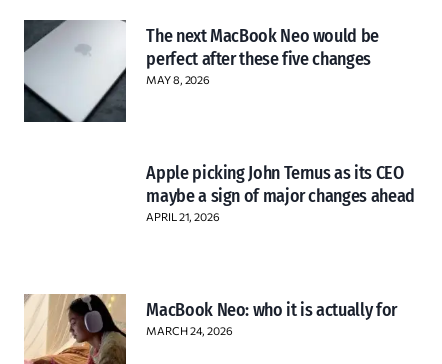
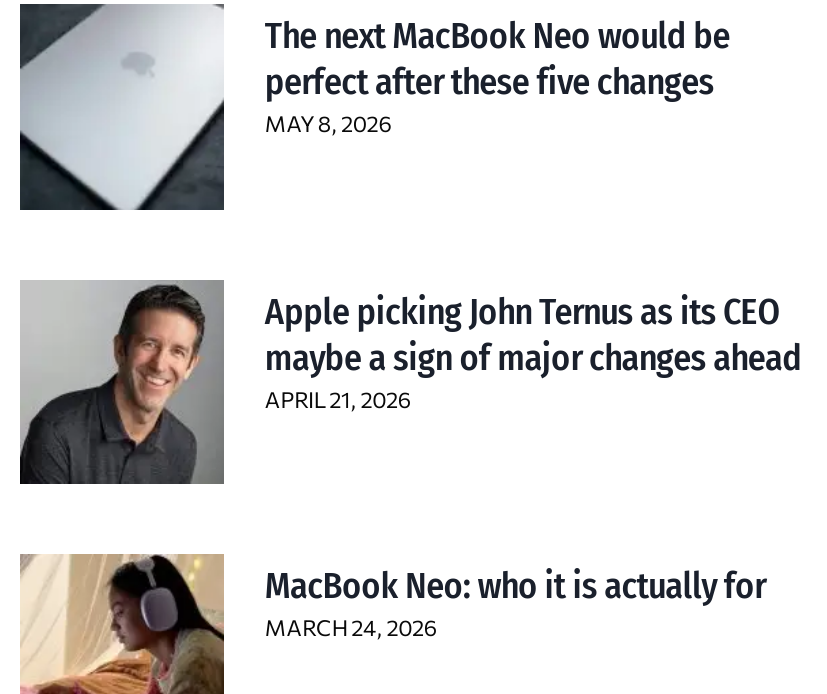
none -> [18,278,226,486] [image]

